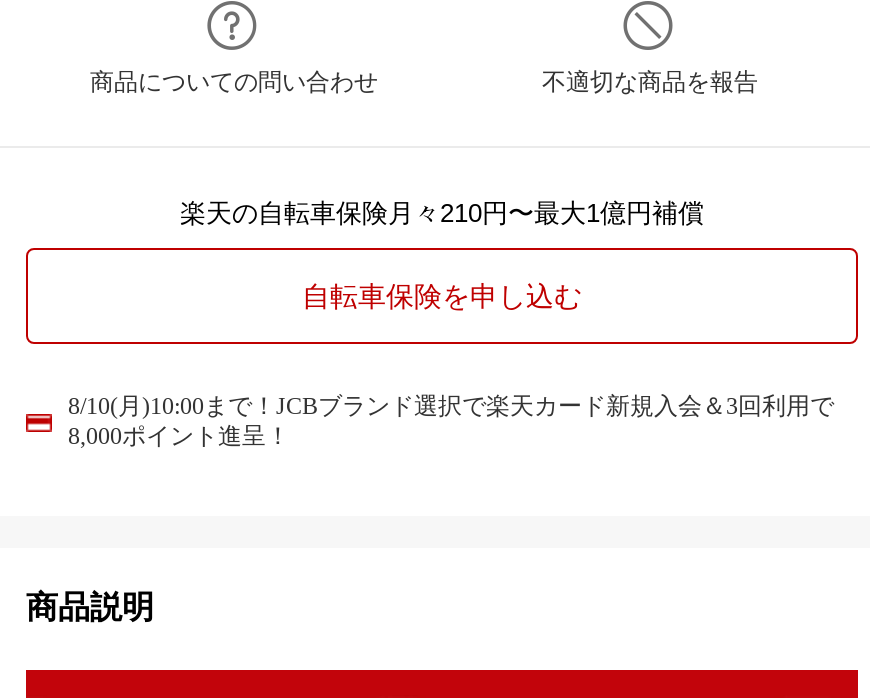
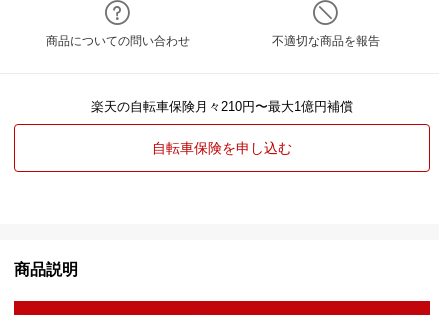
[68,392,834,450] 8/10(月)10:00まで！JCBブランド選択で楽天カード新規入会＆3回利用で | 8,000ポイント進呈！ -> none

